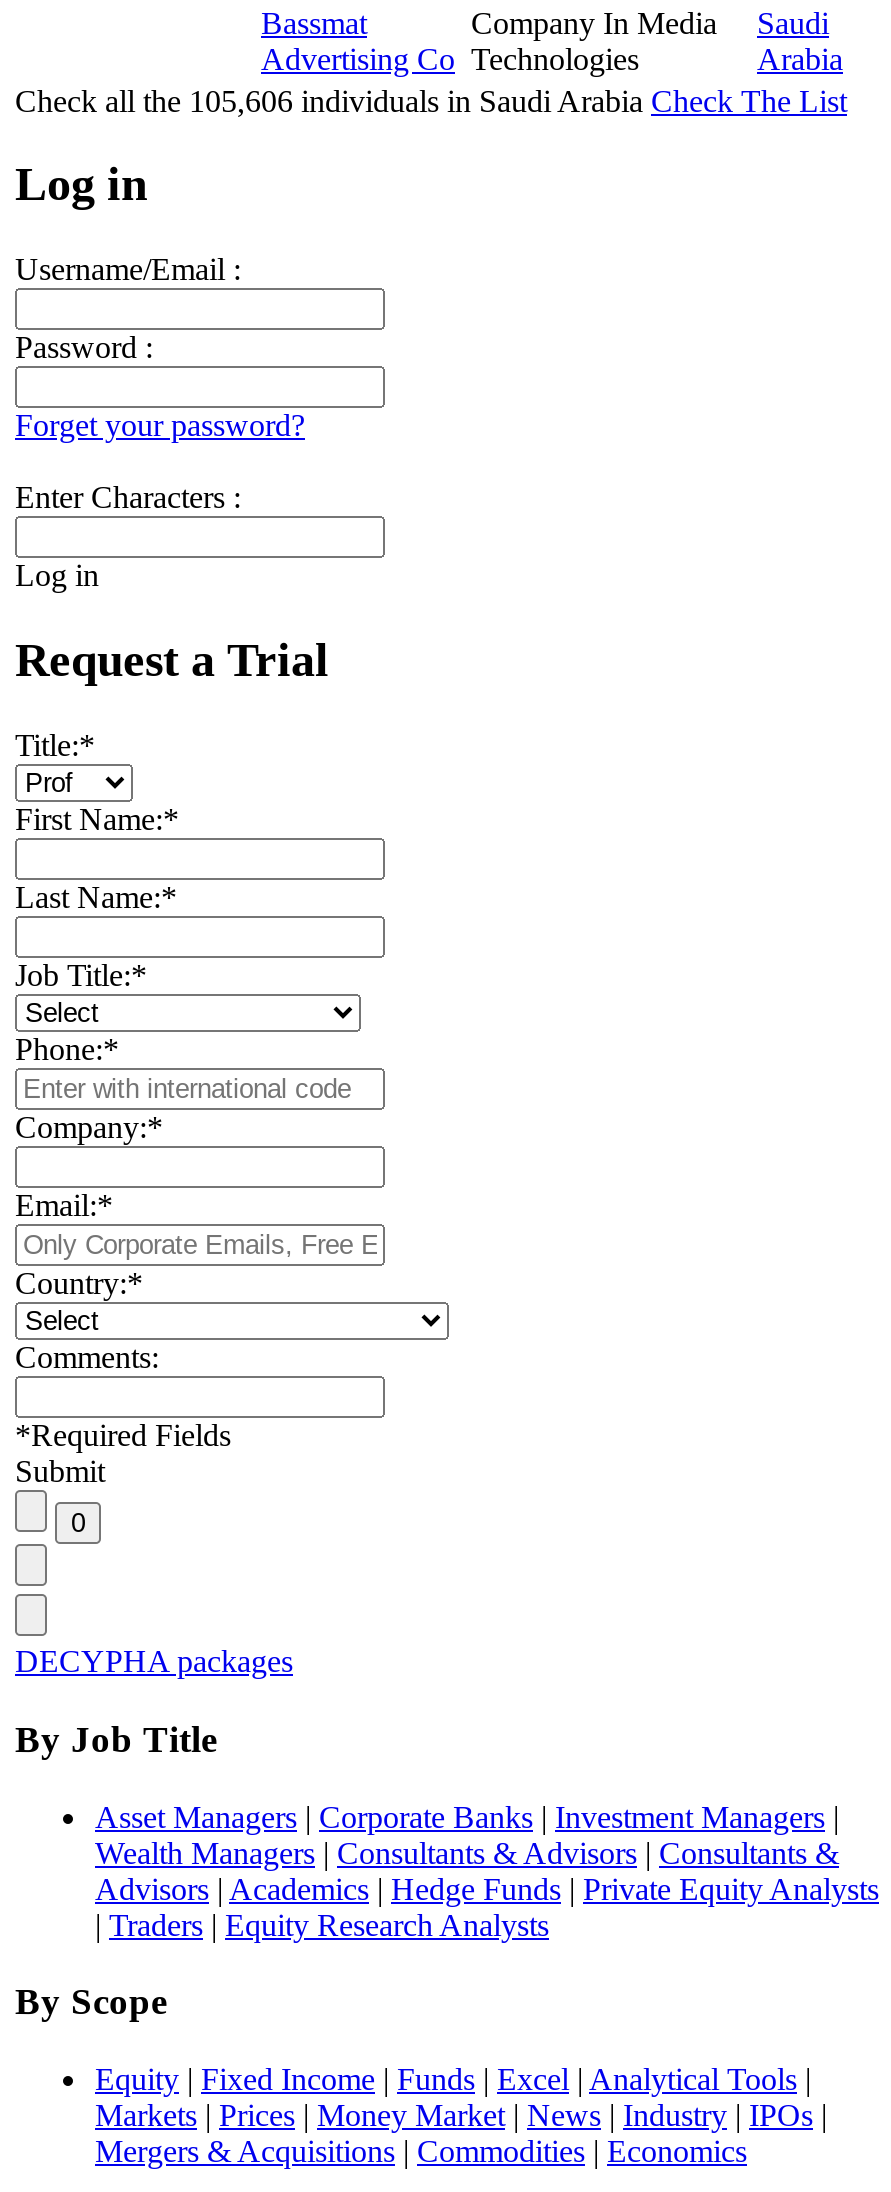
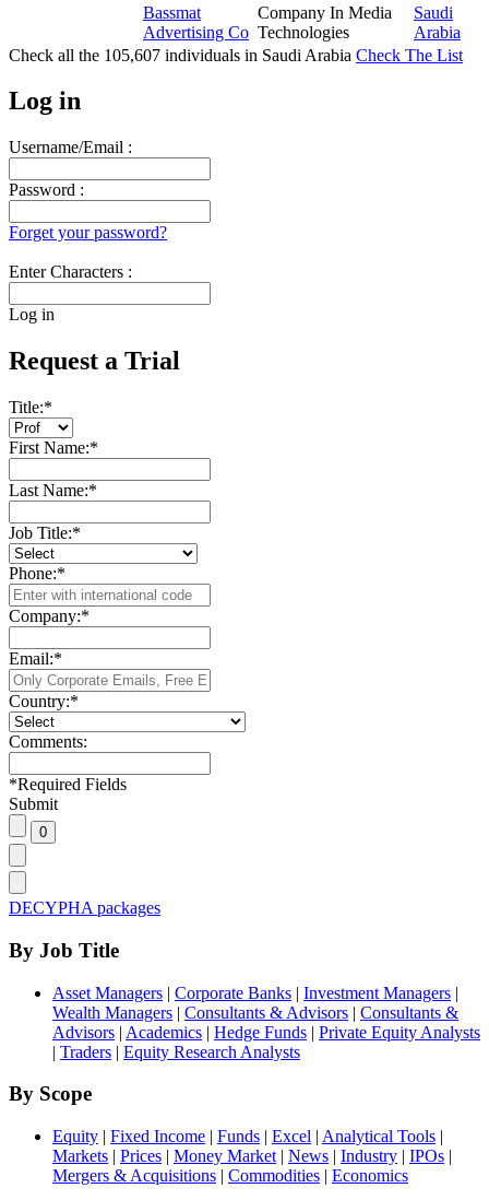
[15,83,847,117] Check all the 105,606 individuals in Saudi Arabia Check The List -> [9,45,463,64] Check all the 105,607 individuals in Saudi Arabia Check The List

